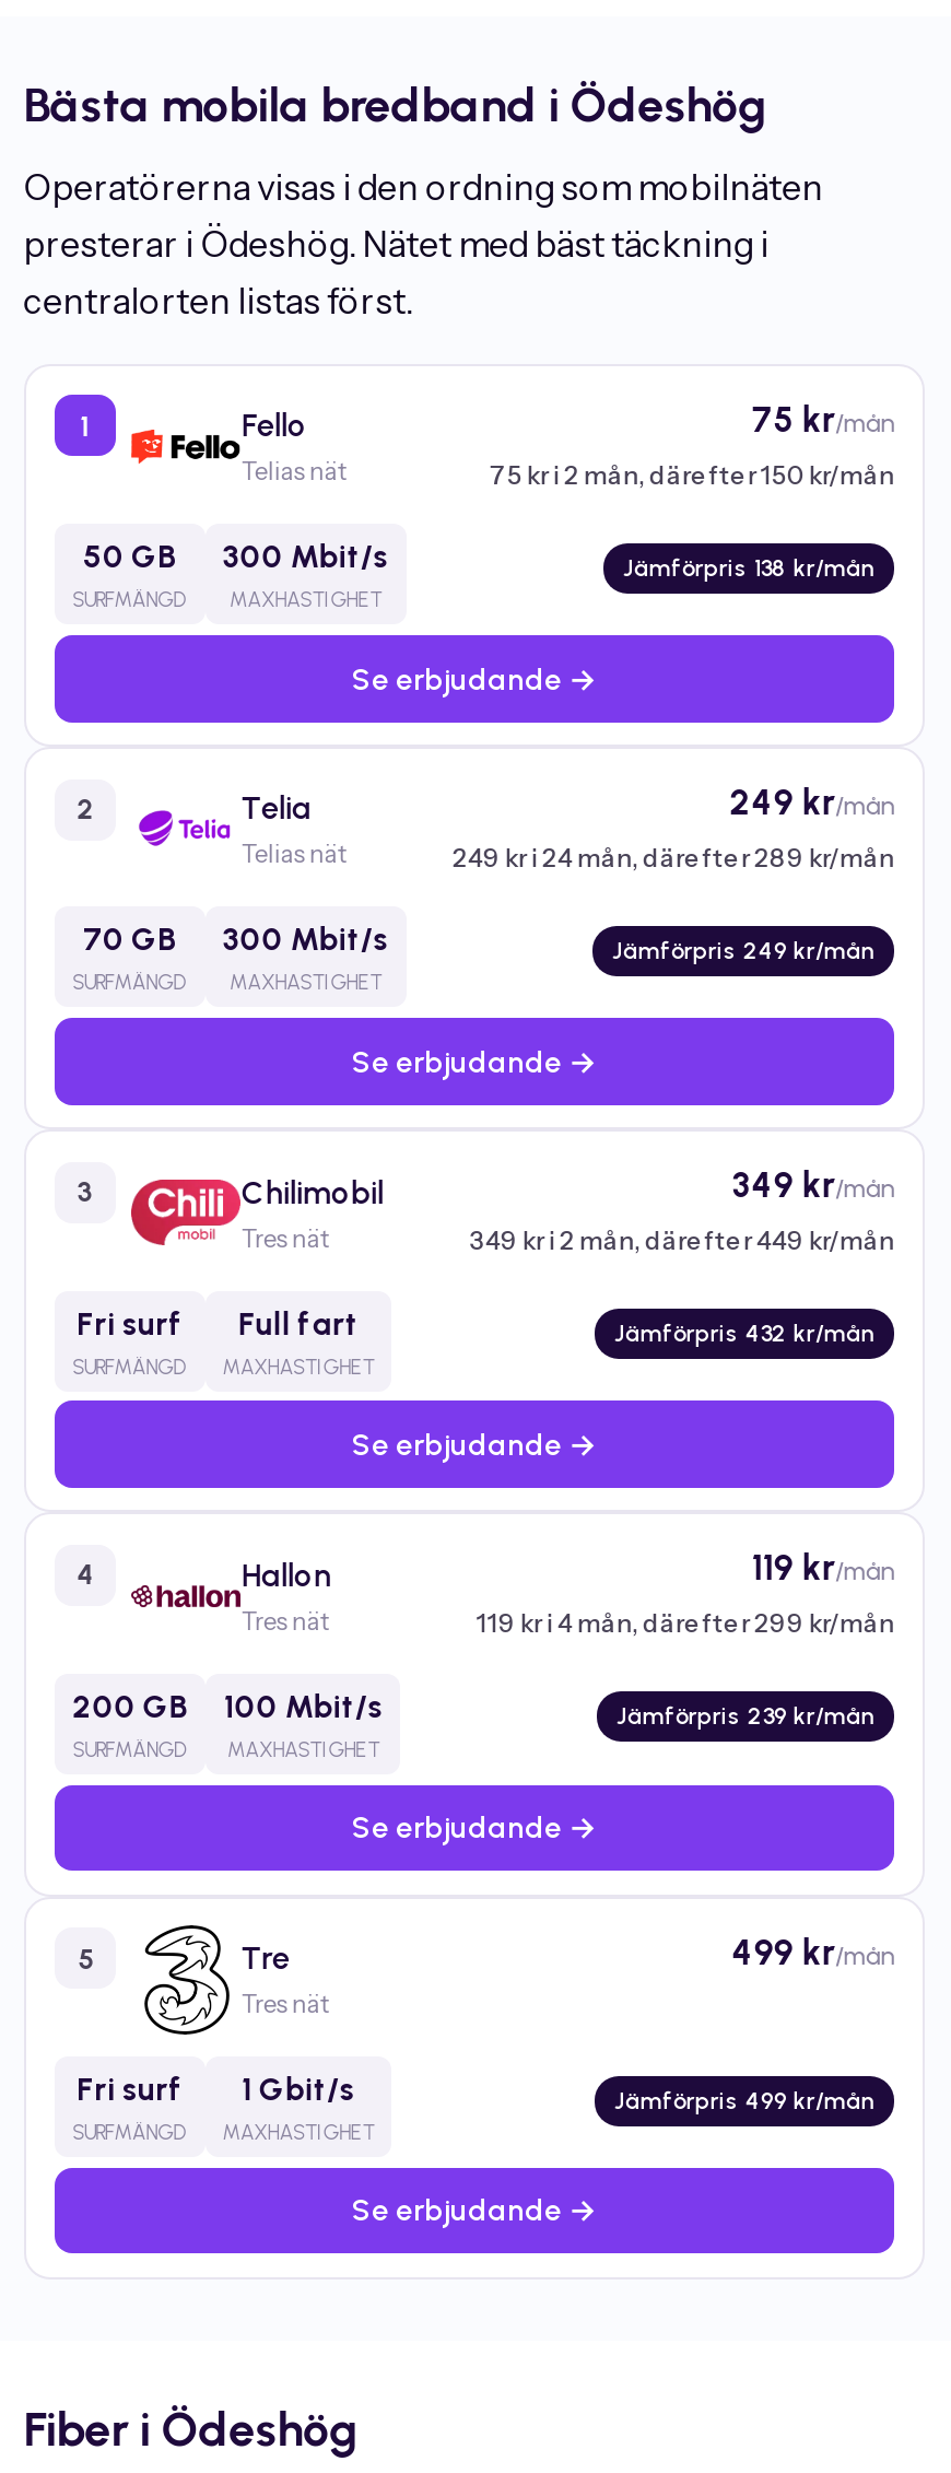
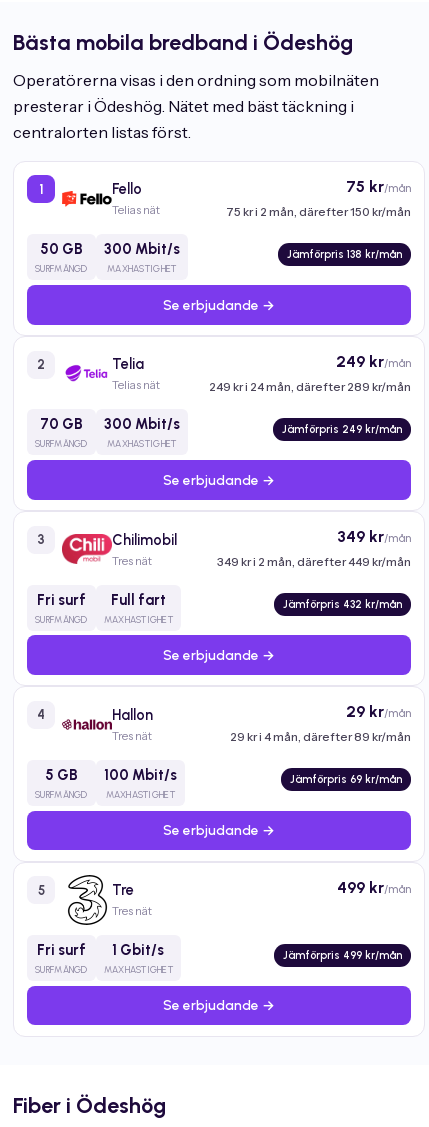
[752,1548,894,1589] 119 kr/mån -> [346,702,411,721] 29 kr/mån
[476,1609,894,1639] 119 kr i 4 mån, därefter 299 kr/mån -> [230,730,411,744] 29 kr i 4 mån, därefter 89 kr/mån
[73,1686,383,1726] 200 GB 100 Mbit/s -> [45,766,177,784] 5 GB 100 Mbit/s
[616,1703,874,1732] Jämförpris 239 kr/mån -> [290,773,402,786] Jämförpris 69 kr/mån

